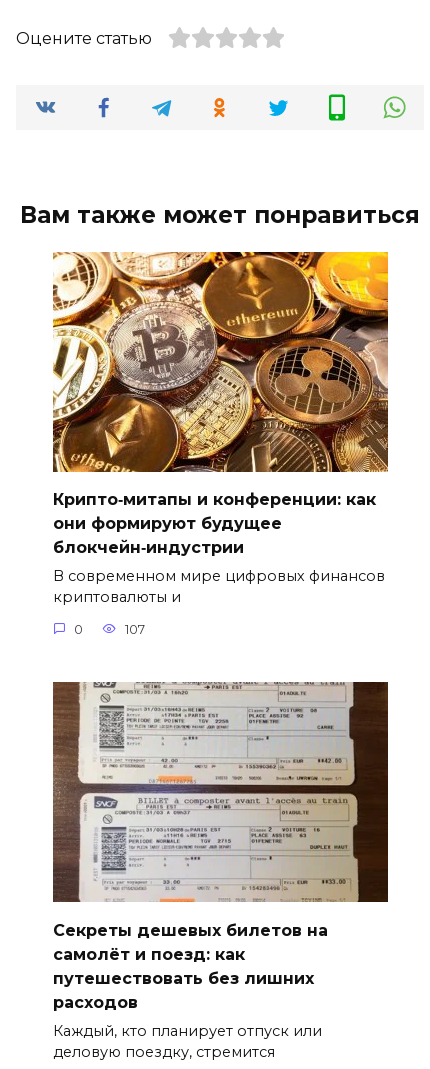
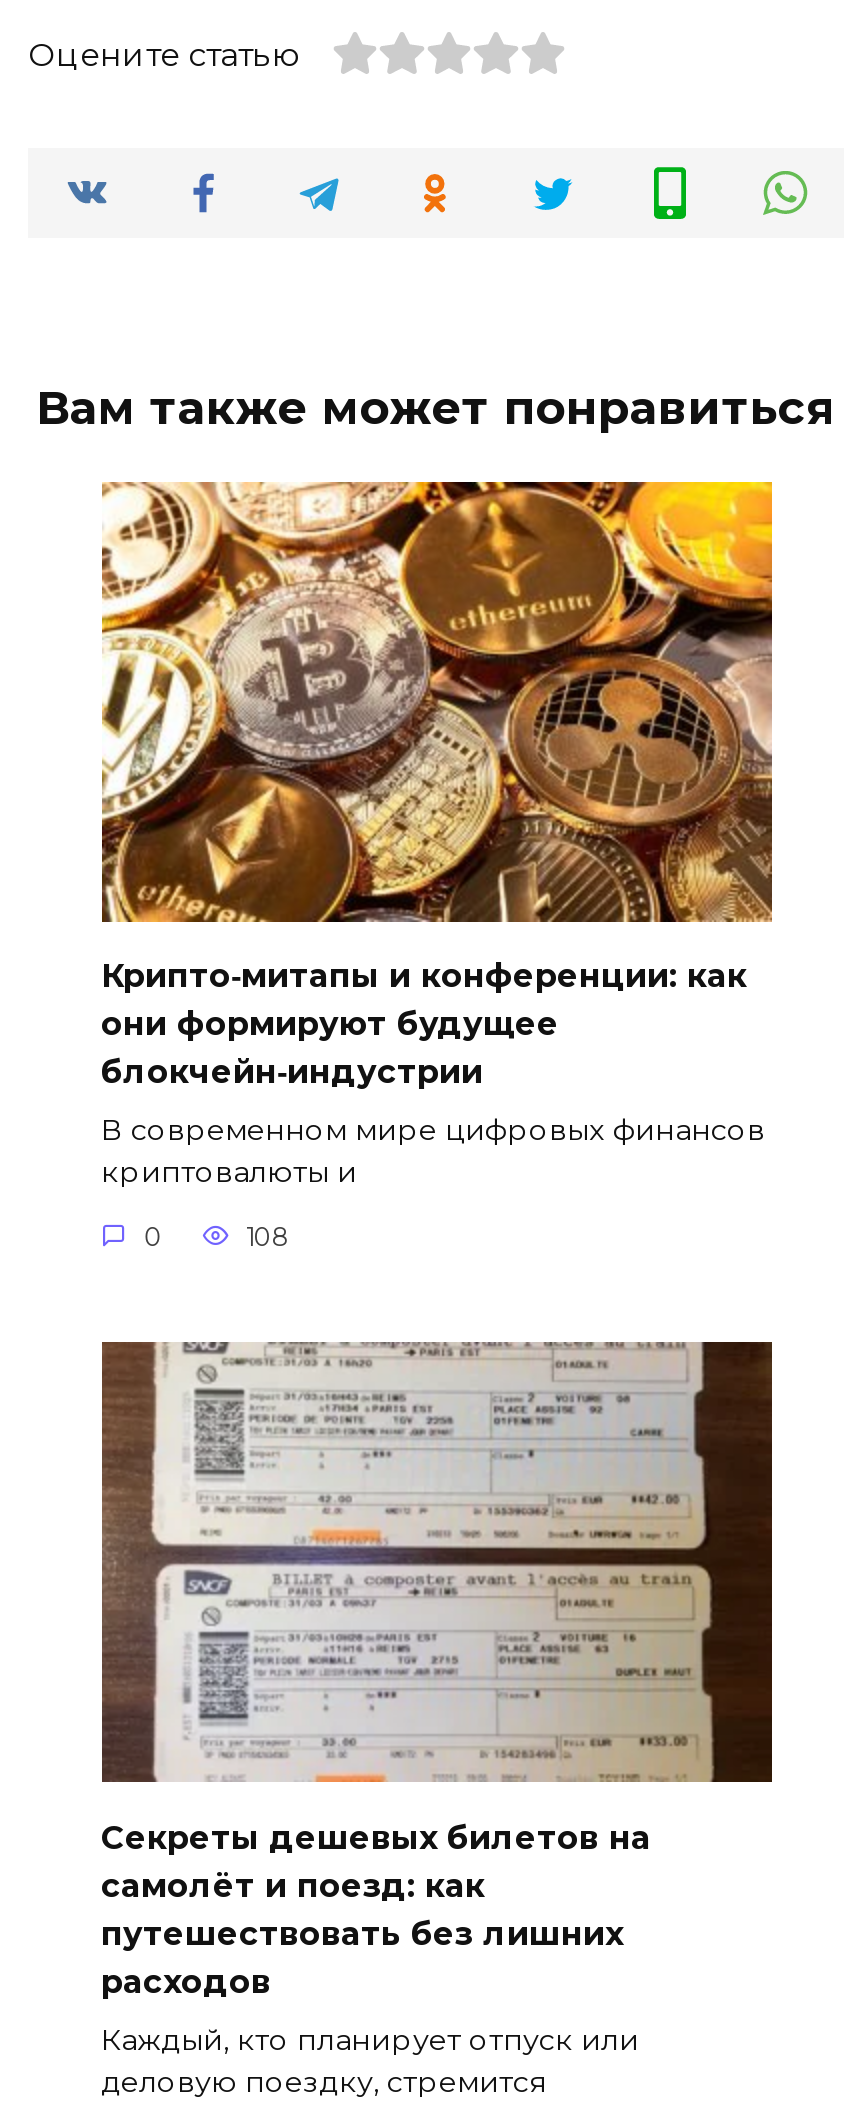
[125,622,145,637] 107 -> [246,1221,290,1251] 108

